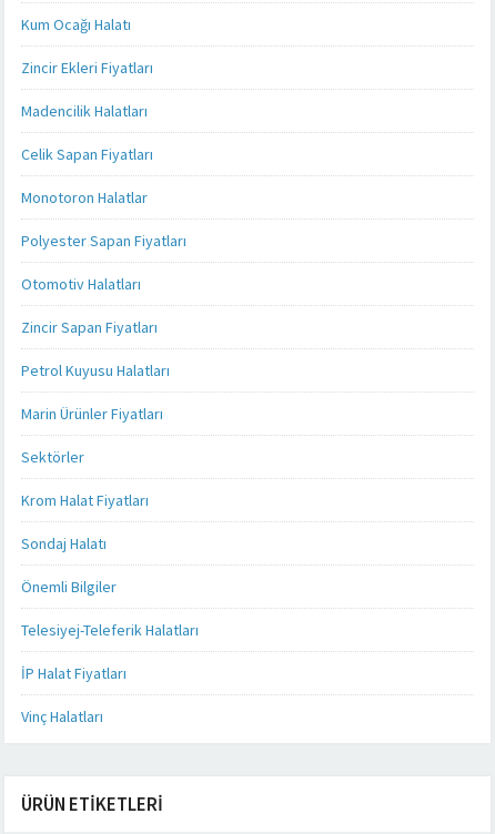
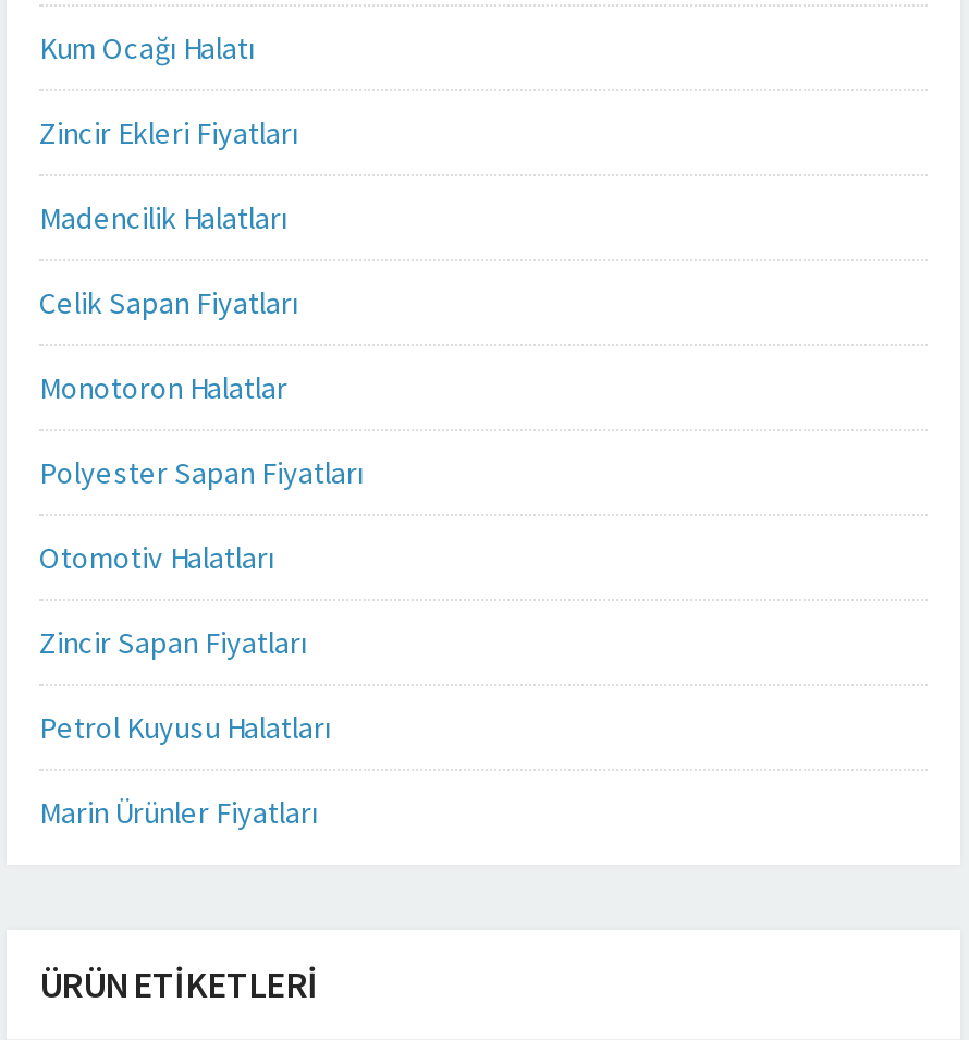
[21,447,199,726] Sektörler | Krom Halat Fiyatları | Sondaj Halatı | Önemli Bilgiler | Telesiyej-Teleferik Halatları | İP Halat Fiyatları | Vinç Halatları -> none

